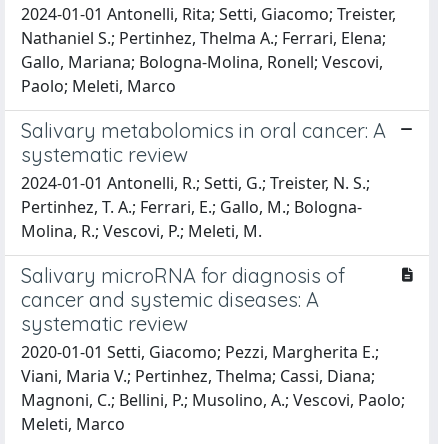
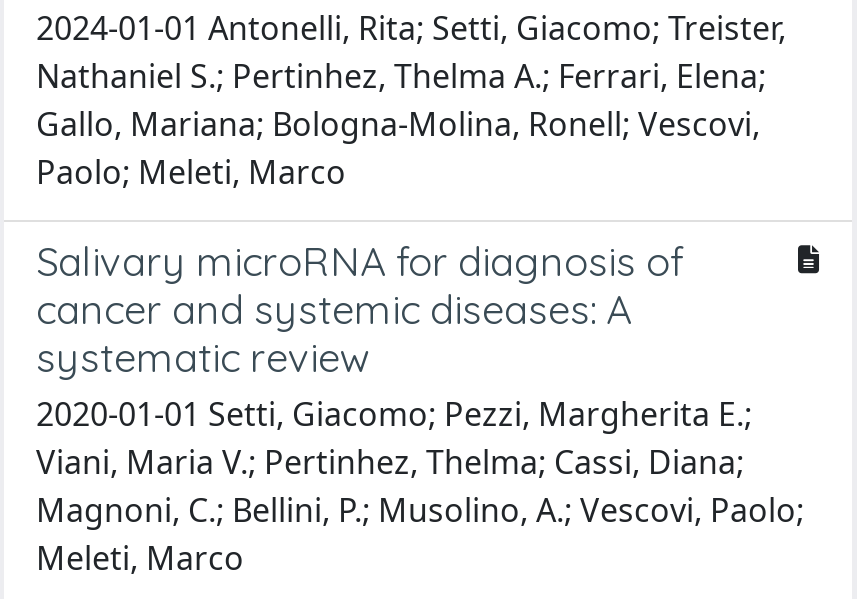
[21,118,386,242] Salivary metabolomics in oral cancer: A | systematic review | 2024-01-01 Antonelli, R.; Setti, G.; Treister, N. S.; | Pertinhez, T. A.; Ferrari, E.; Gallo, M.; Bologna- | Molina, R.; Vescovi, P.; Meleti, M. -> none

